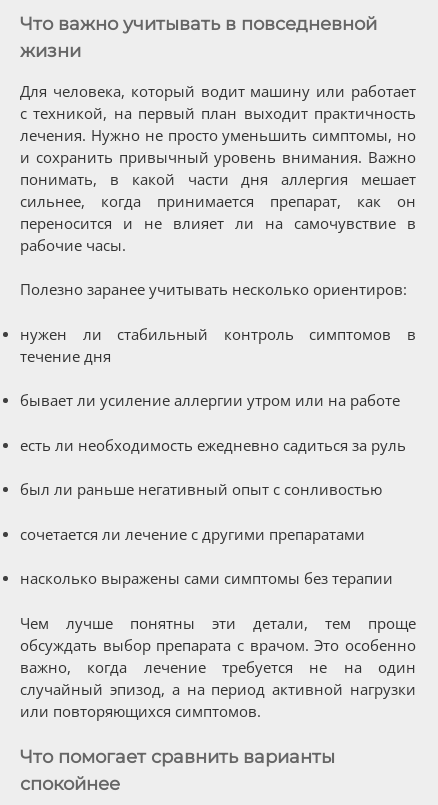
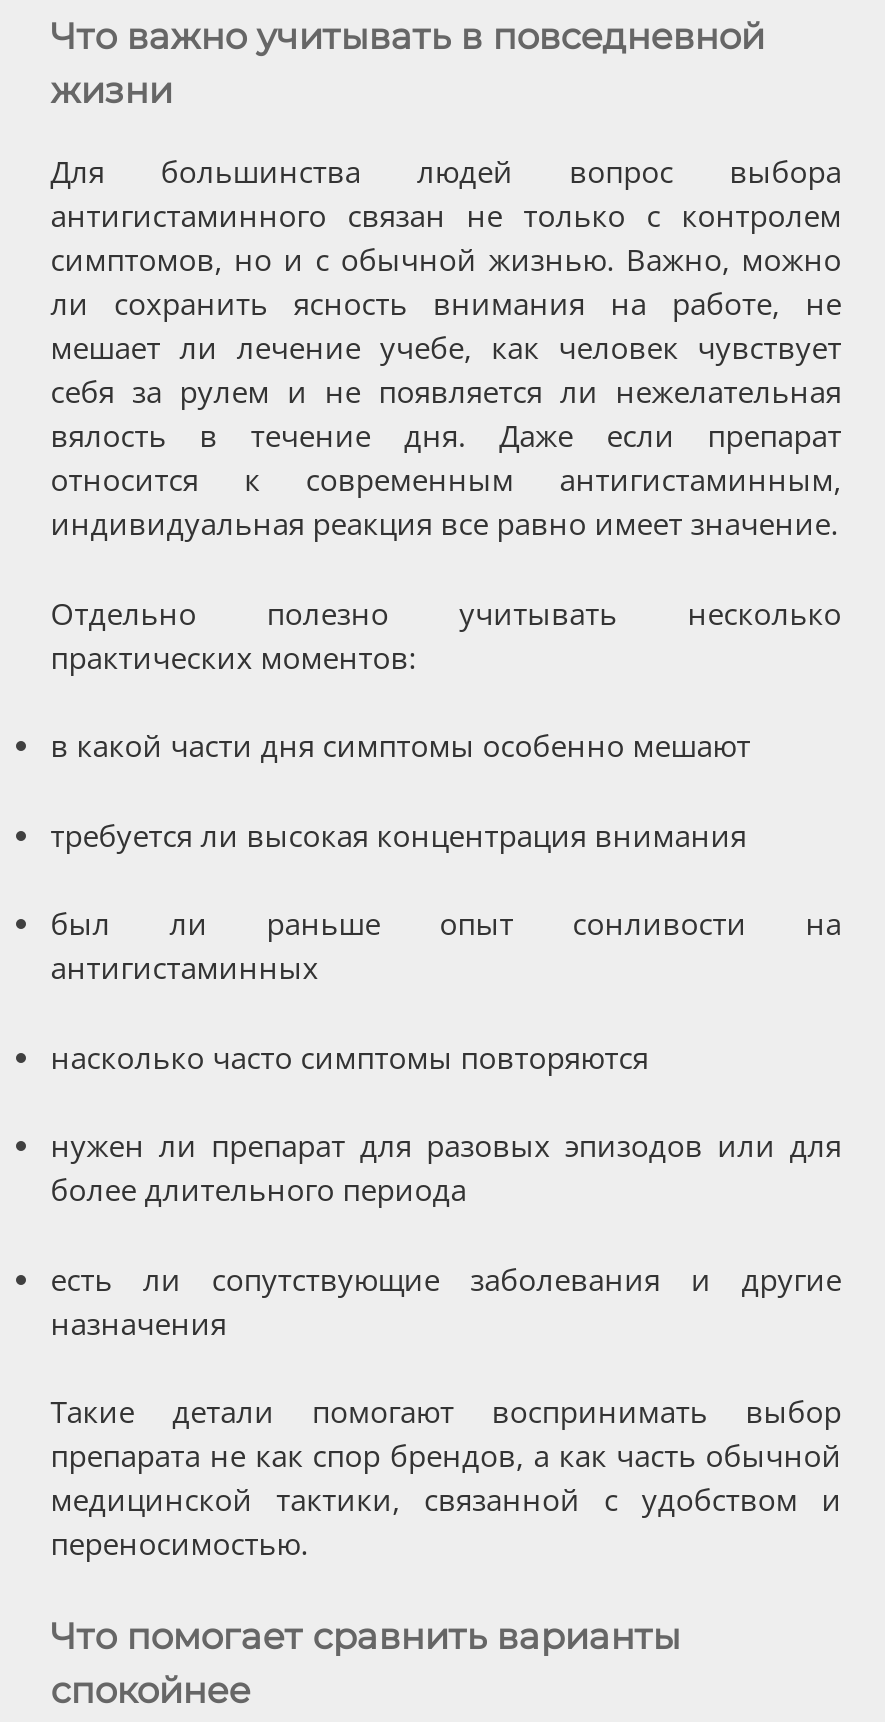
[20,81,416,255] Для человека, который водит машину или работает | с техникой, на первый план выходит практичность | лечения. Нужно не просто уменьшить симптомы, но | и сохранить привычный уровень внимания. Важно | понимать, в какой части дня аллергия мешает | сильнее, когда принимается препарат, как он | переносится и не влияет ли на самочувствие в | рабочие часы. -> [50,151,842,543] Для большинства людей вопрос выбора | антигистаминного связан не только с контролем | симптомов, но и с обычной жизнью. Важно, можно | ли сохранить ясность внимания на работе, не | мешает ли лечение учебе, как человек чувствует | себя за рулем и не появляется ли нежелательная | вялость в течение дня. Даже если препарат | относится к современным антигистаминным, | индивидуальная реакция все равно имеет значение.
[20,279,407,299] Полезно заранее учитывать несколько ориентиров: -> [50,592,842,676] Отдельно полезно учитывать несколько | практических моментов:
[20,324,416,366] нужен ли стабильный контроль симптомов в | течение дня -> [50,725,750,765] в какой части дня симптомы особенно мешают
[20,390,400,410] бывает ли усиление аллергии утром или на работе -> [50,814,746,854] требуется ли высокая концентрация внимания
[20,435,406,455] есть ли необходимость ежедневно садиться за руль -> [50,903,842,987] был ли раньше опыт сонливости на | антигистаминных
[20,479,382,499] был ли раньше негативный опыт с сонливостью -> [50,1036,648,1076] насколько часто симптомы повторяются
[20,524,365,544] сочетается ли лечение с другими препаратами -> [50,1125,842,1209] нужен ли препарат для разовых эпизодов или для | более длительного периода
[20,568,393,588] насколько выражены сами симптомы без терапии -> [50,1258,842,1342] есть ли сопутствующие заболевания и другие | назначения
[20,613,416,721] Чем лучше понятны эти детали, тем проще | обсуждать выбор препарата с врачом. Это особенно | важно, когда лечение требуется не на один | случайный эпизод, а на период активной нагрузки | или повторяющихся симптомов. -> [50,1391,842,1563] Такие детали помогают воспринимать выбор | препарата не как спор брендов, а как часть обычной | медицинской тактики, связанной с удобством и | переносимостью.

